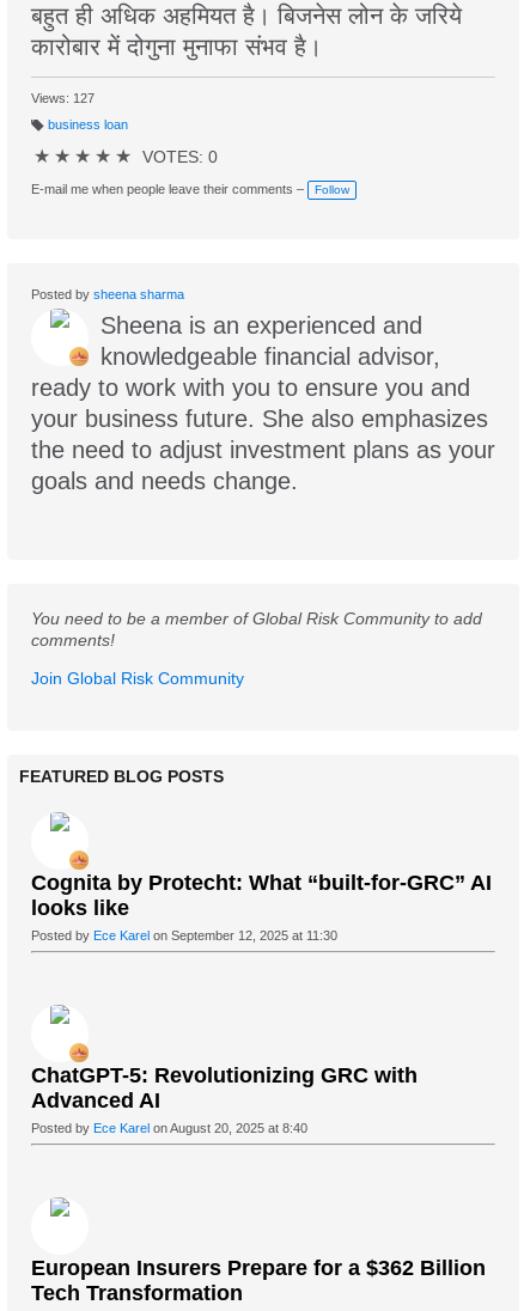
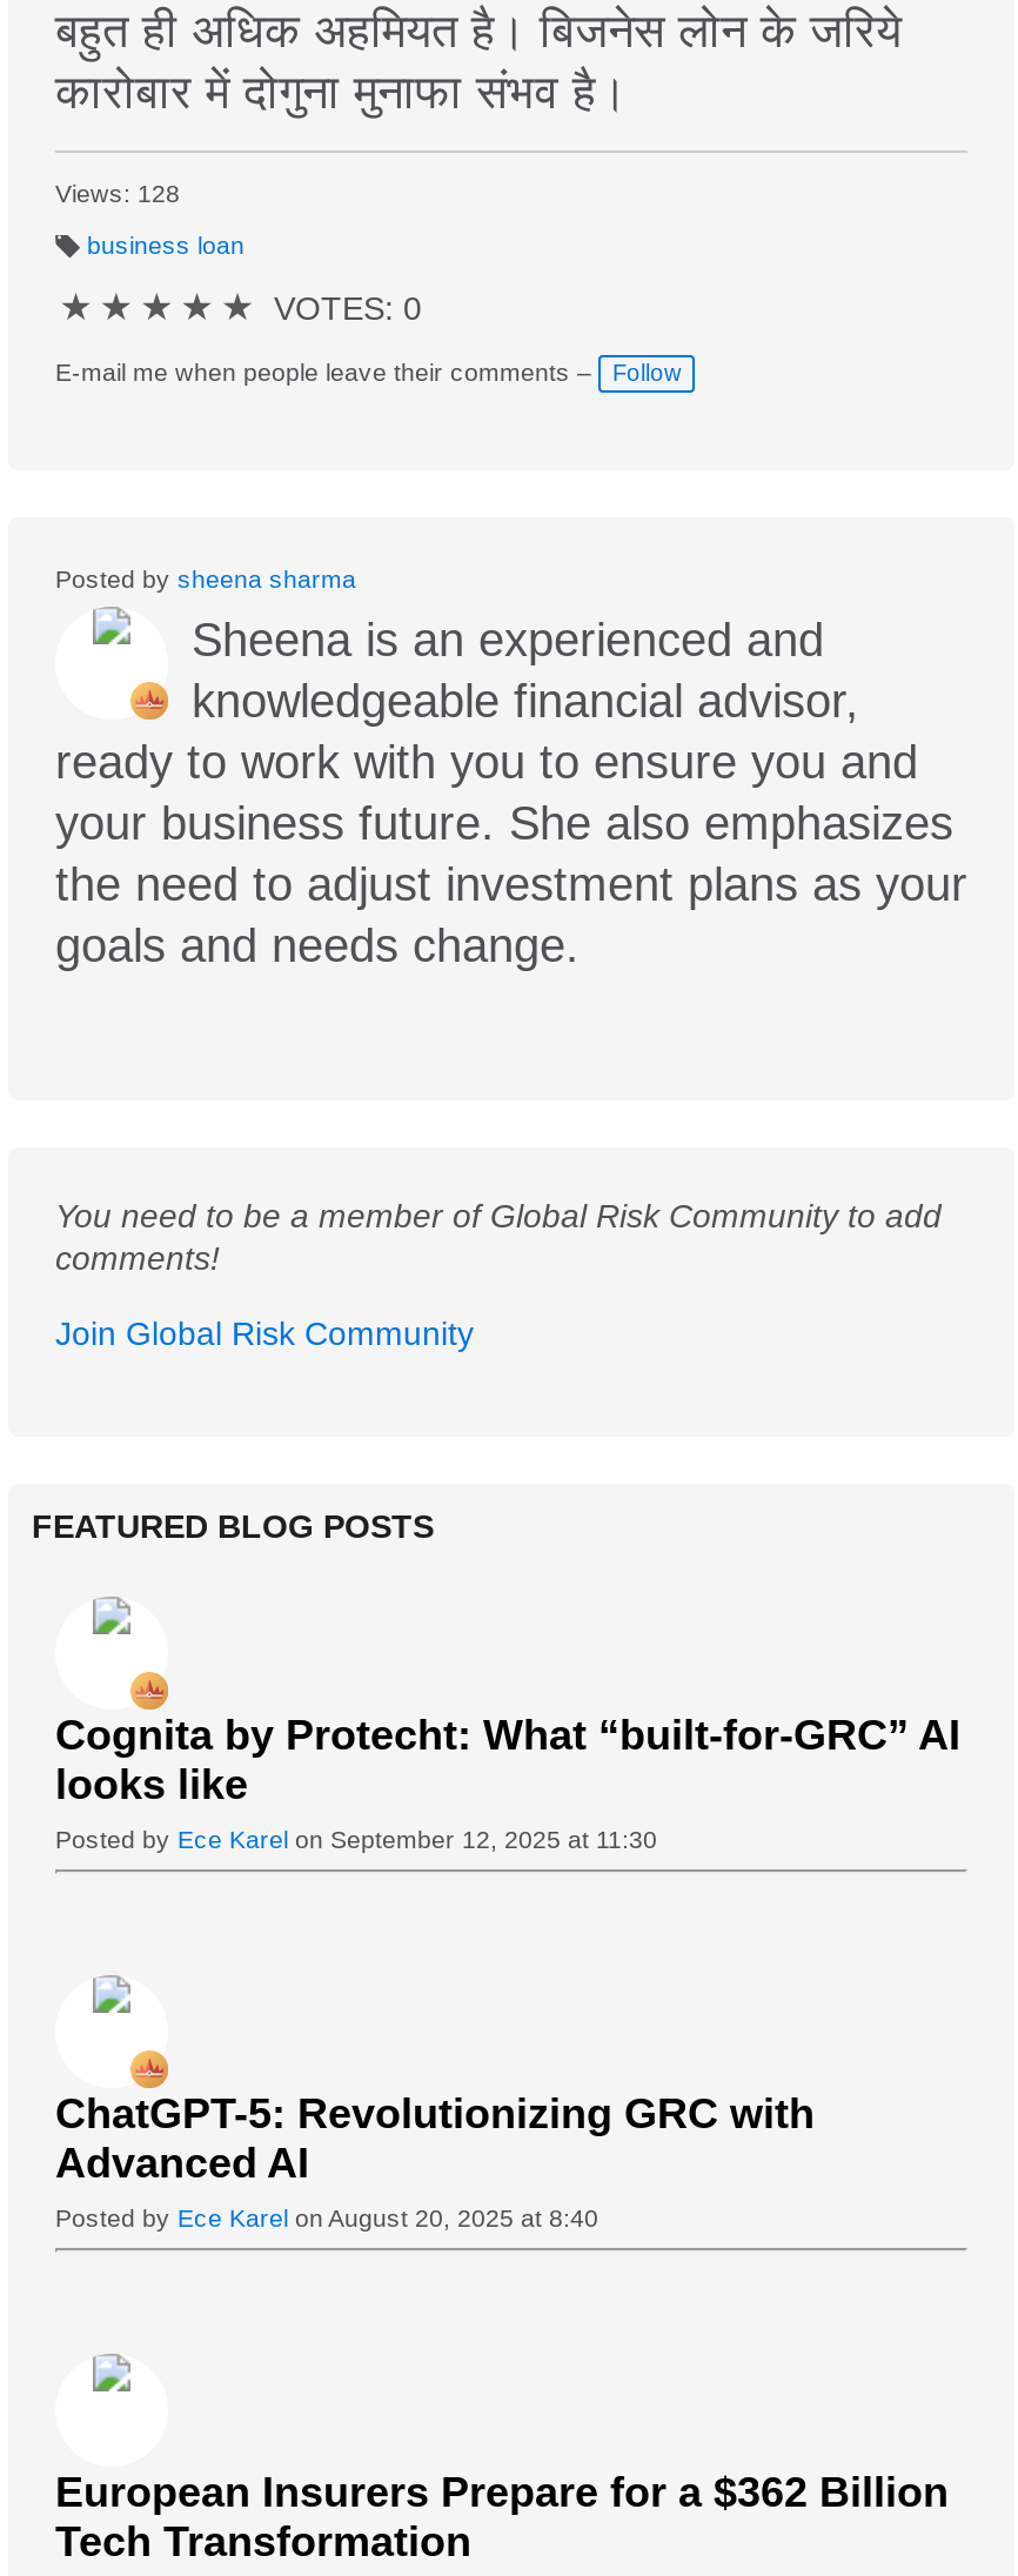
[31,91,95,106] Views: 127 -> [55,179,180,208] Views: 128

